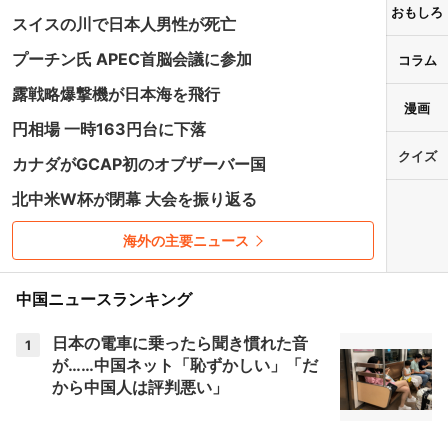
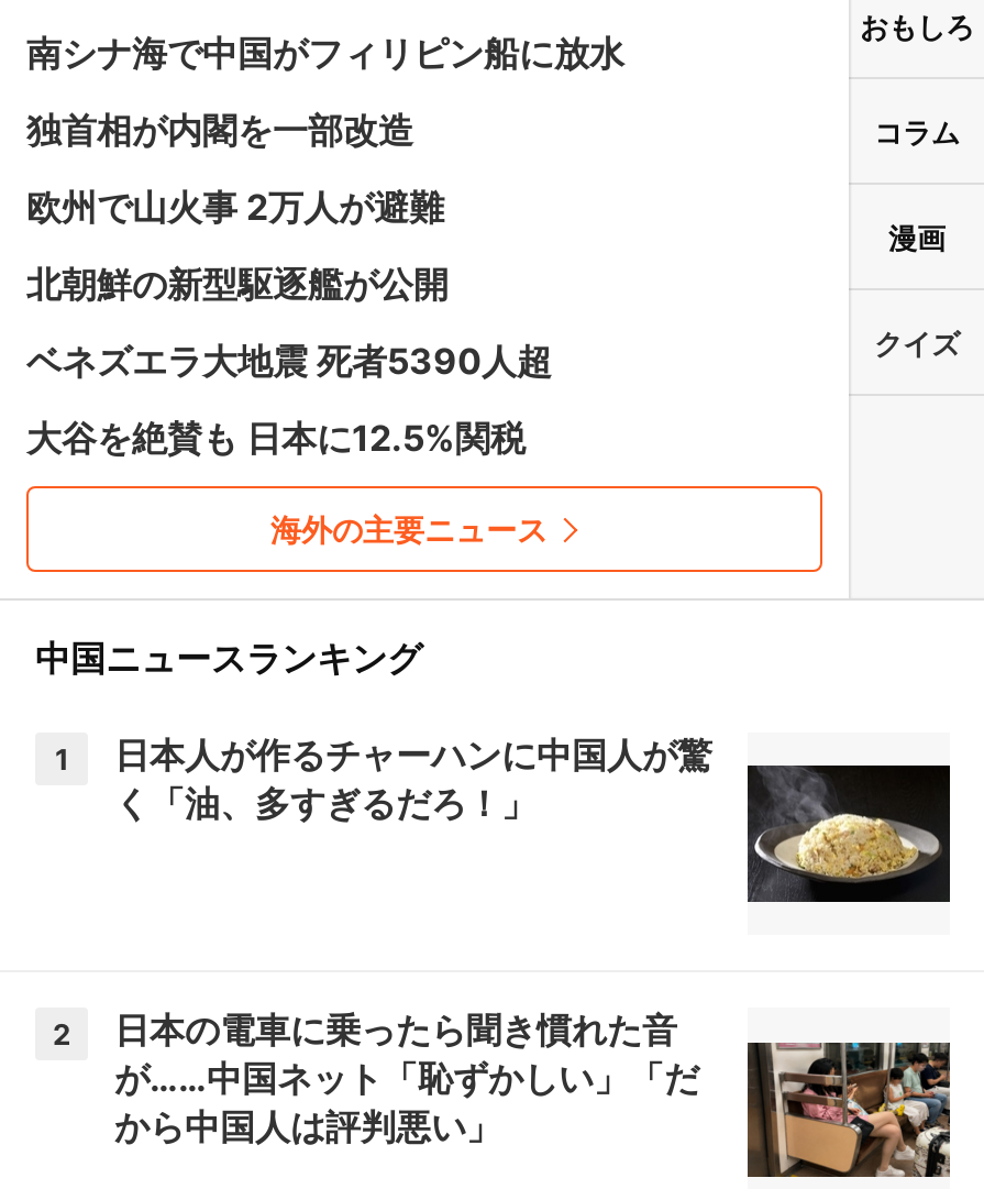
[12,14,236,34] スイスの川で日本人男性が死亡 -> [26,31,624,75] 南シナ海で中国がフィリピン船に放水
[12,49,252,69] プーチン氏 APEC首脳会議に参加 -> [26,108,413,152] 独首相が内閣を一部改造
[12,84,220,104] 露戦略爆撃機が日本海を飛行 -> [26,185,444,229] 欧州で山火事 2万人が避難
[12,119,206,139] 円相場 一時163円台に下落 -> [26,262,449,306] 北朝鮮の新型駆逐艦が公開
[12,154,266,174] カナダがGCAP初のオブザーバー国 -> [26,339,552,383] ベネズエラ大地震 死者5390人超
[12,189,257,209] 北中米W杯が閉幕 大会を振り返る -> [26,416,526,460] 大谷を絶賛も 日本に12.5%関税
none -> [114,733,952,902] [image] | 日本人が作るチャーハンに中国人が驚 | く「油、多すぎるだろ！」
none -> [53,1016,70,1052] 2

